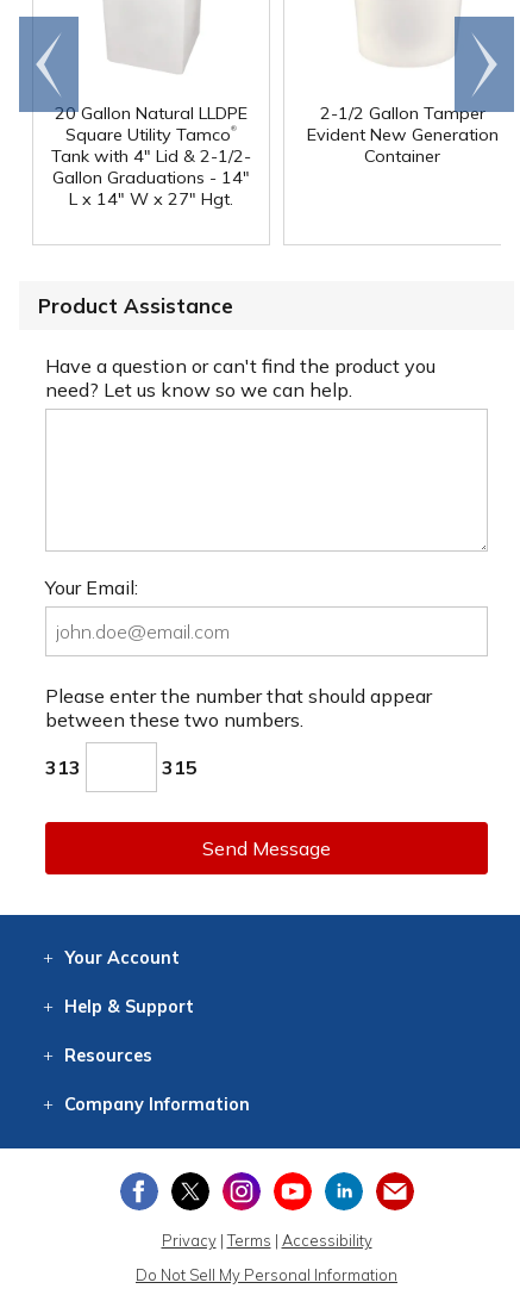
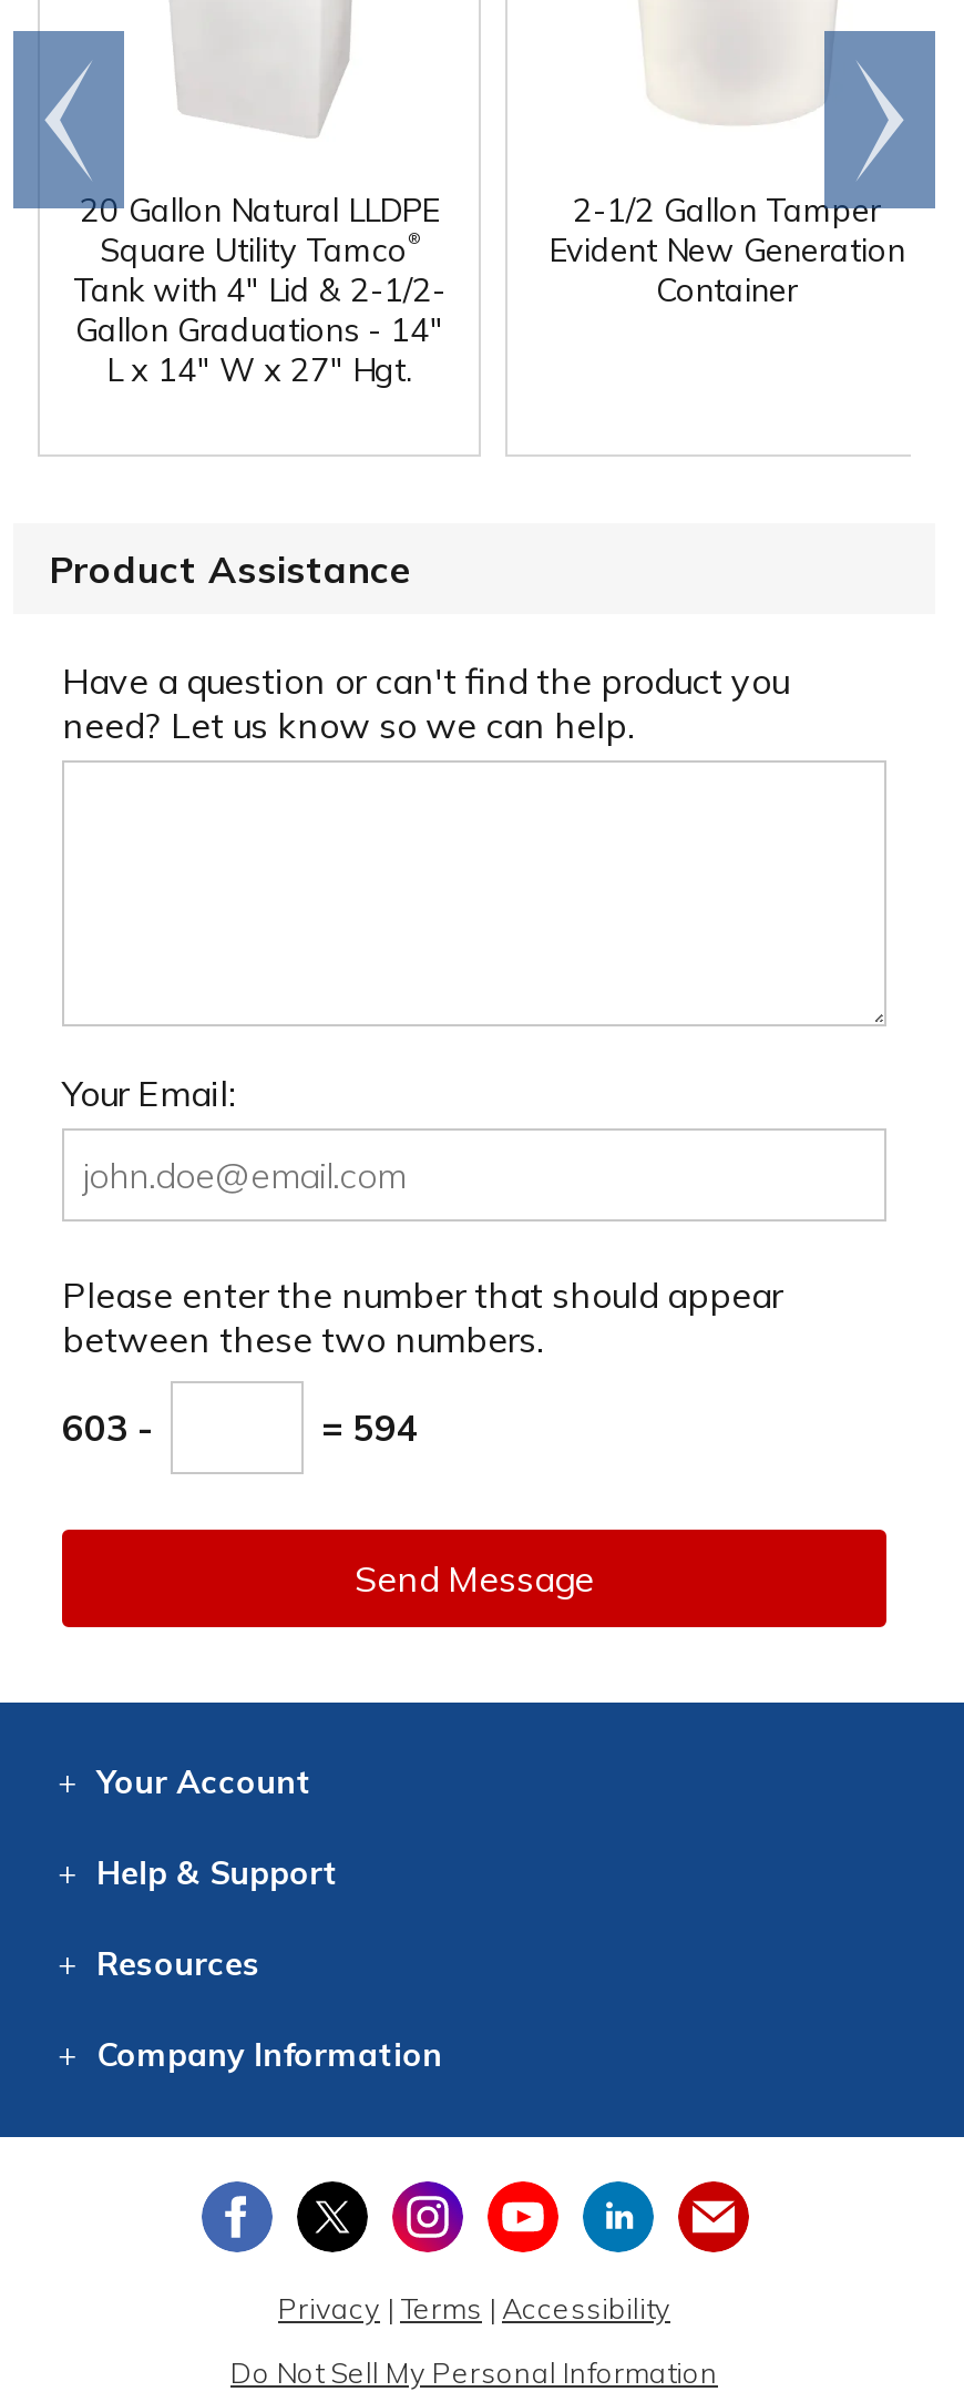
[45,756,198,780] 313 | 315 -> [62,1407,419,1451] 603 - | = 594

